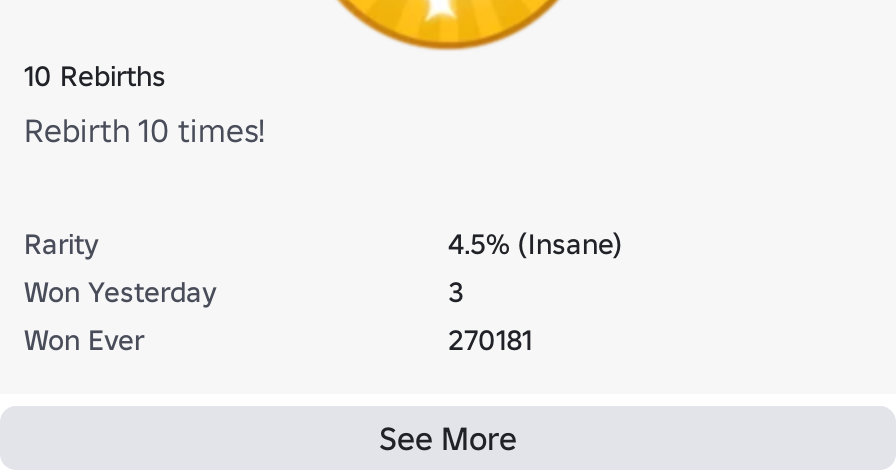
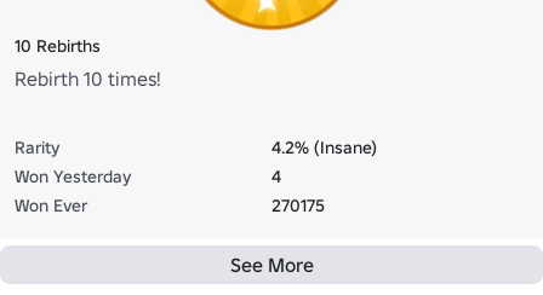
[448,225,622,261] 4.5% (Insane) -> [271,136,377,158] 4.2% (Insane)
[448,273,464,309] 3 -> [271,165,281,187] 4
[448,321,532,357] 270181 -> [271,194,325,216] 270175

